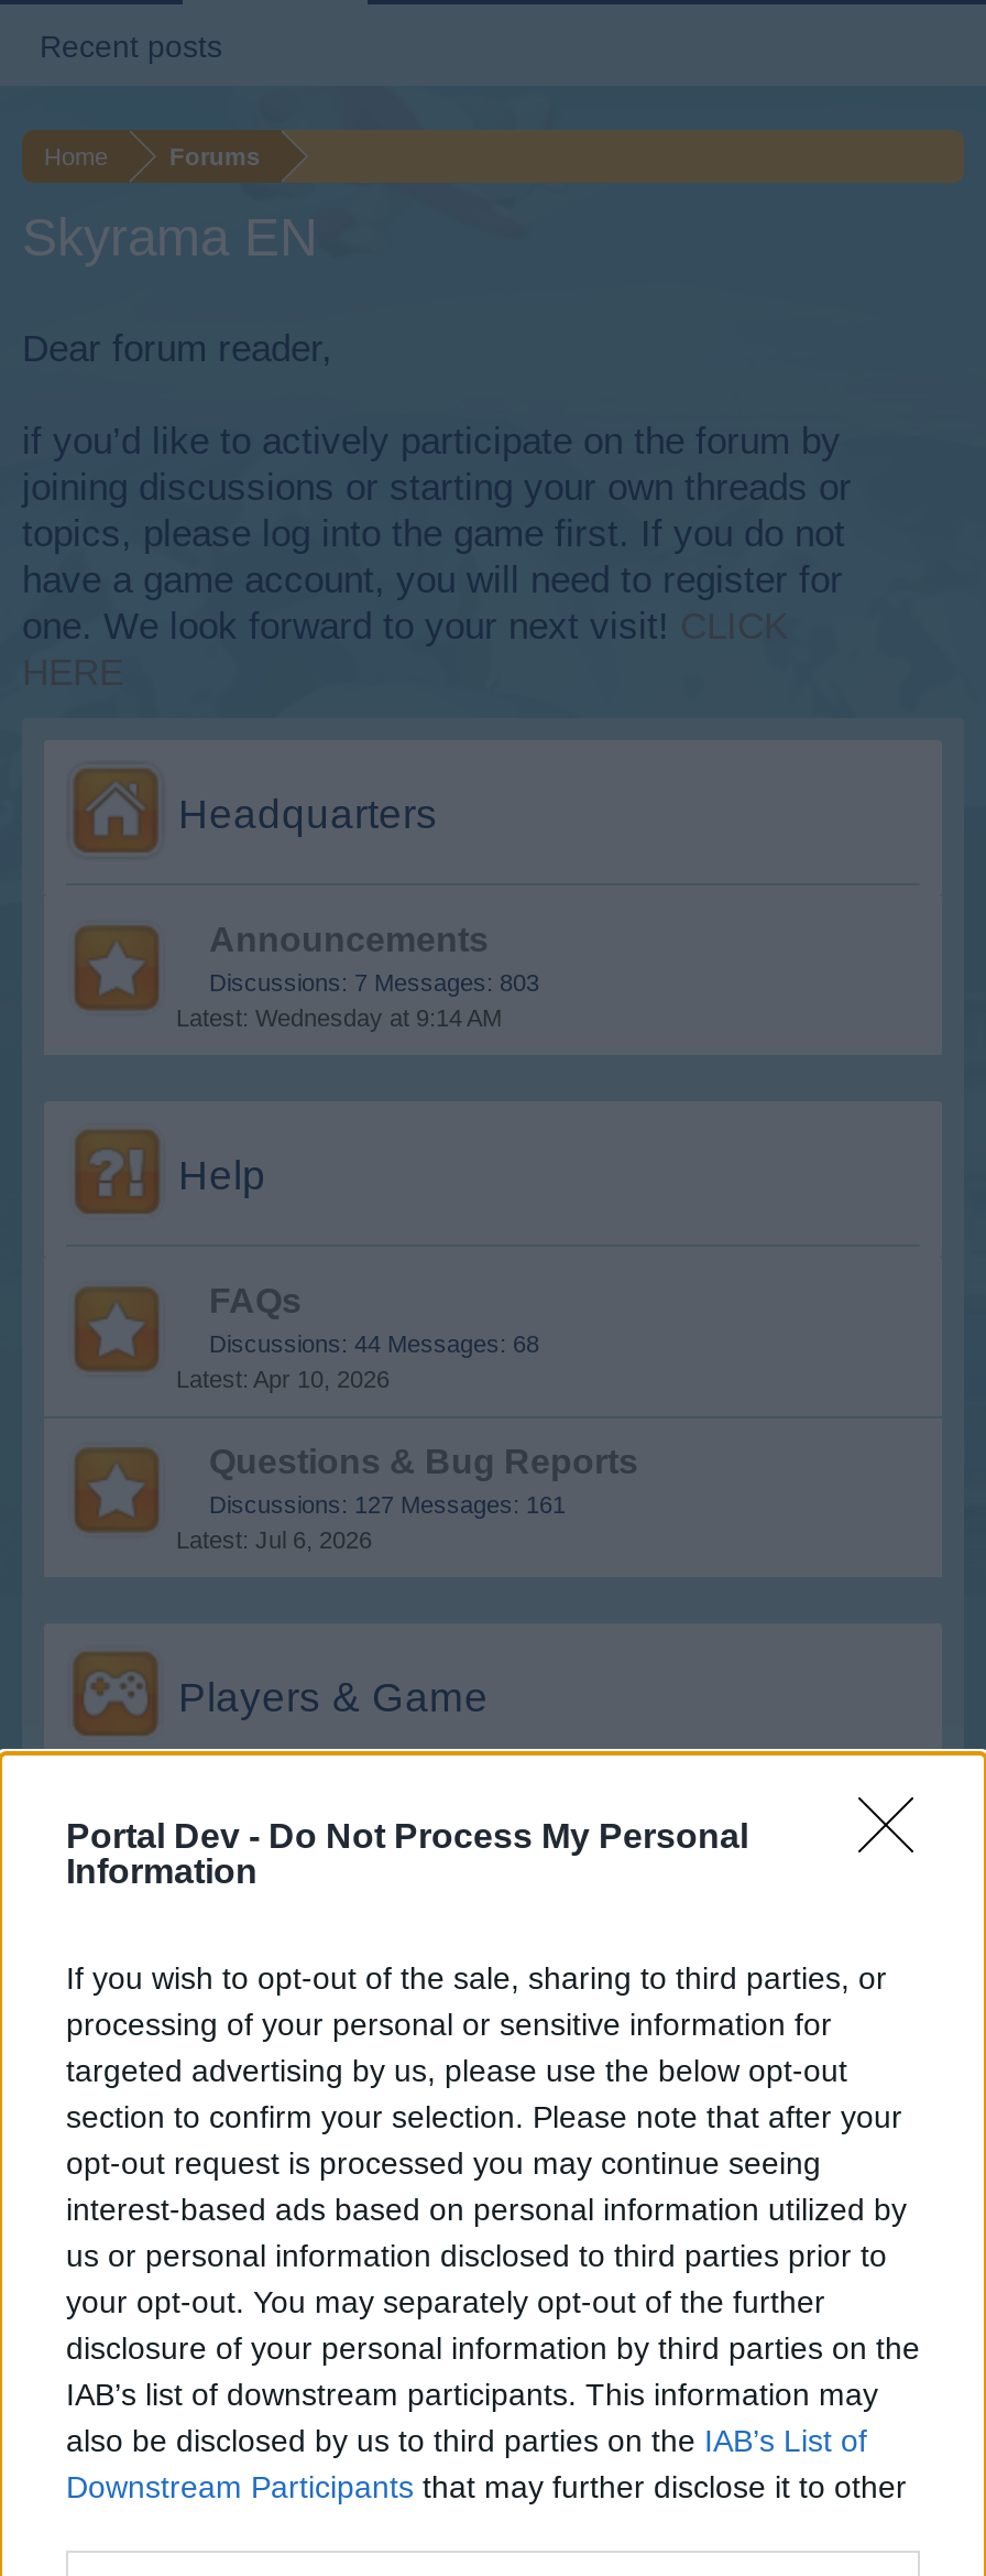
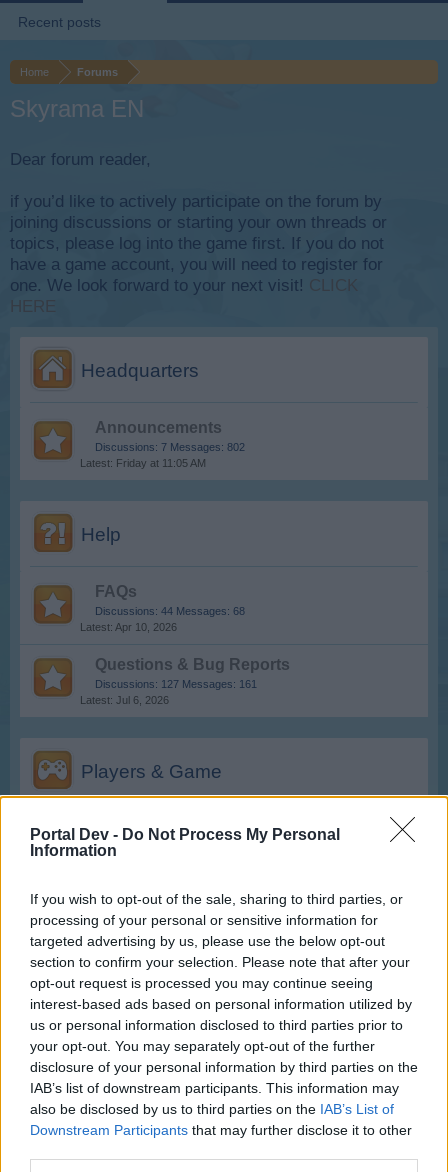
[209,969,539,996] Discussions: 7 Messages: 803 -> [95,441,245,453] Discussions: 7 Messages: 802
[255,1004,502,1031] Wednesday at 9:14 AM -> [116,457,206,469] Friday at 11:05 AM

